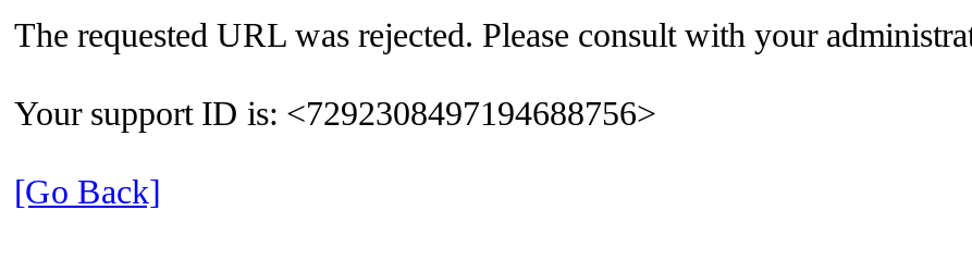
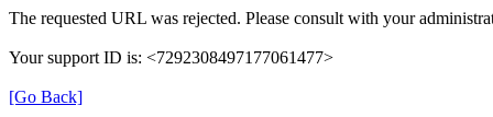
[14,95,656,132] Your support ID is: <7292308497194688756> -> [9,48,333,67] Your support ID is: <7292308497177061477>

